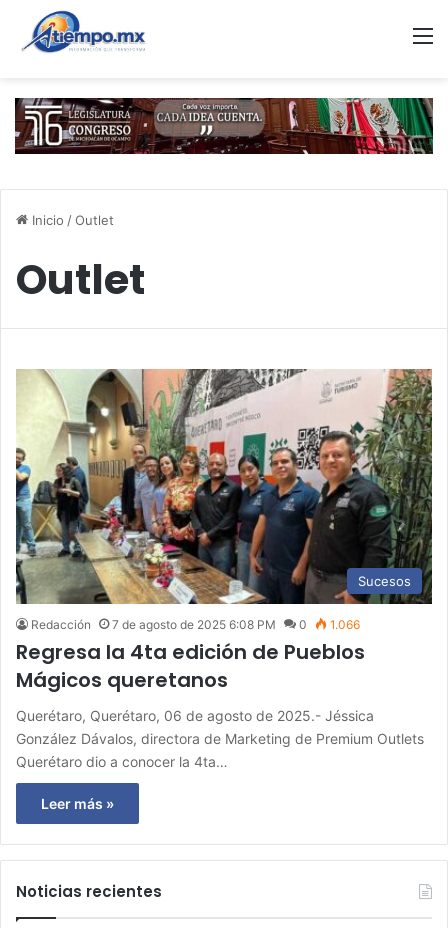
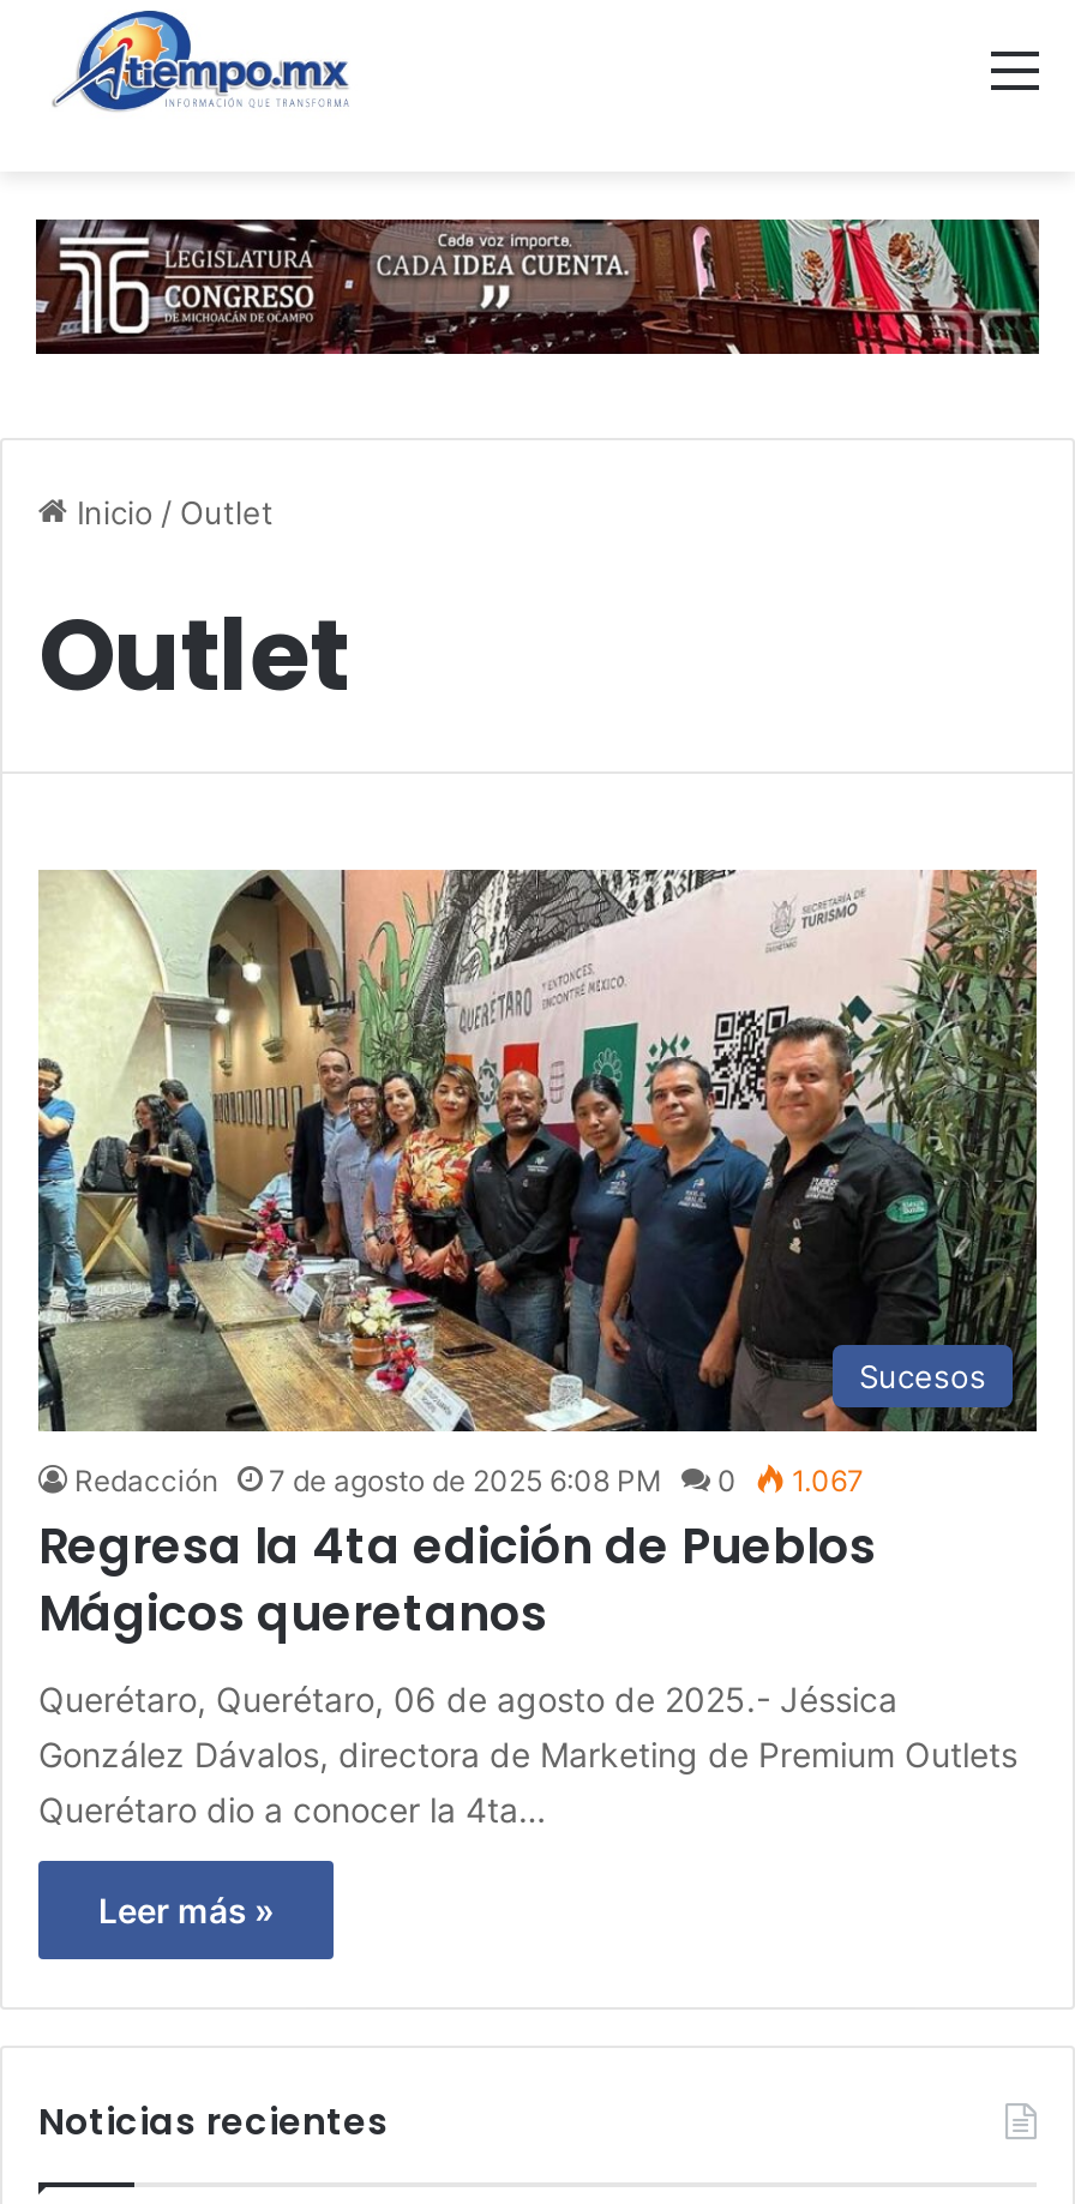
[31,616,360,631] Redacción 7 de agosto de 2025 6:08 PM 0 1.066 -> [74,1462,864,1498] Redacción 7 de agosto de 2025 6:08 PM 0 1.067

